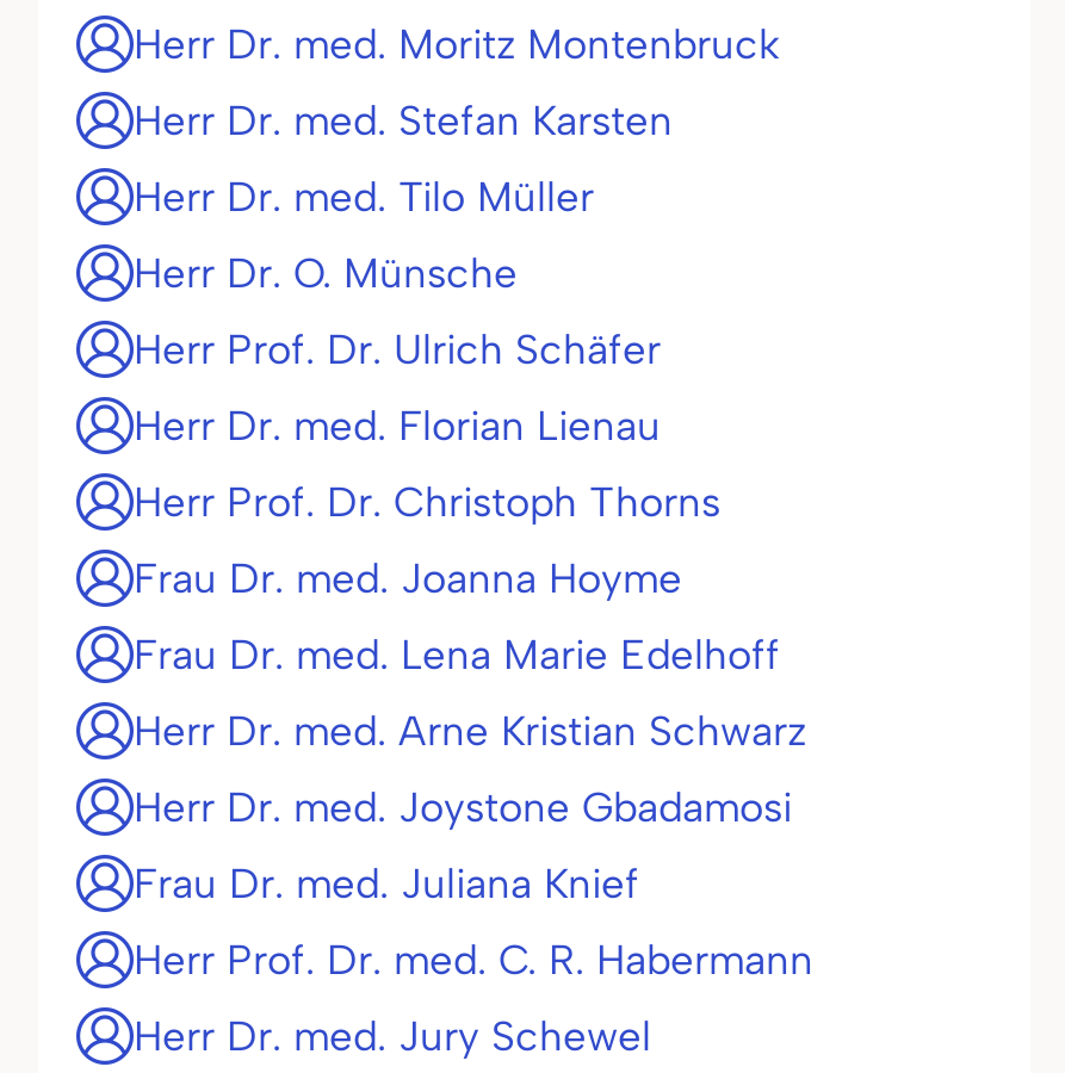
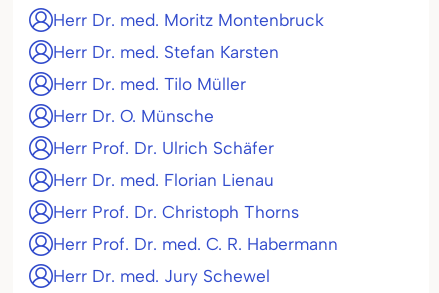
[134,554,806,907] Frau Dr. med. Joanna Hoyme | Frau Dr. med. Lena Marie Edelhoff | Herr Dr. med. Arne Kristian Schwarz | Herr Dr. med. Joystone Gbadamosi | Frau Dr. med. Juliana Knief -> none

